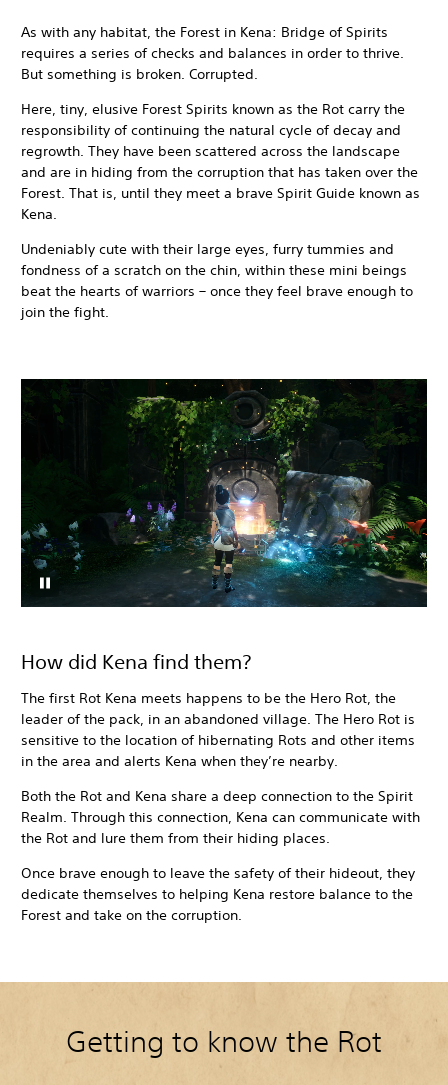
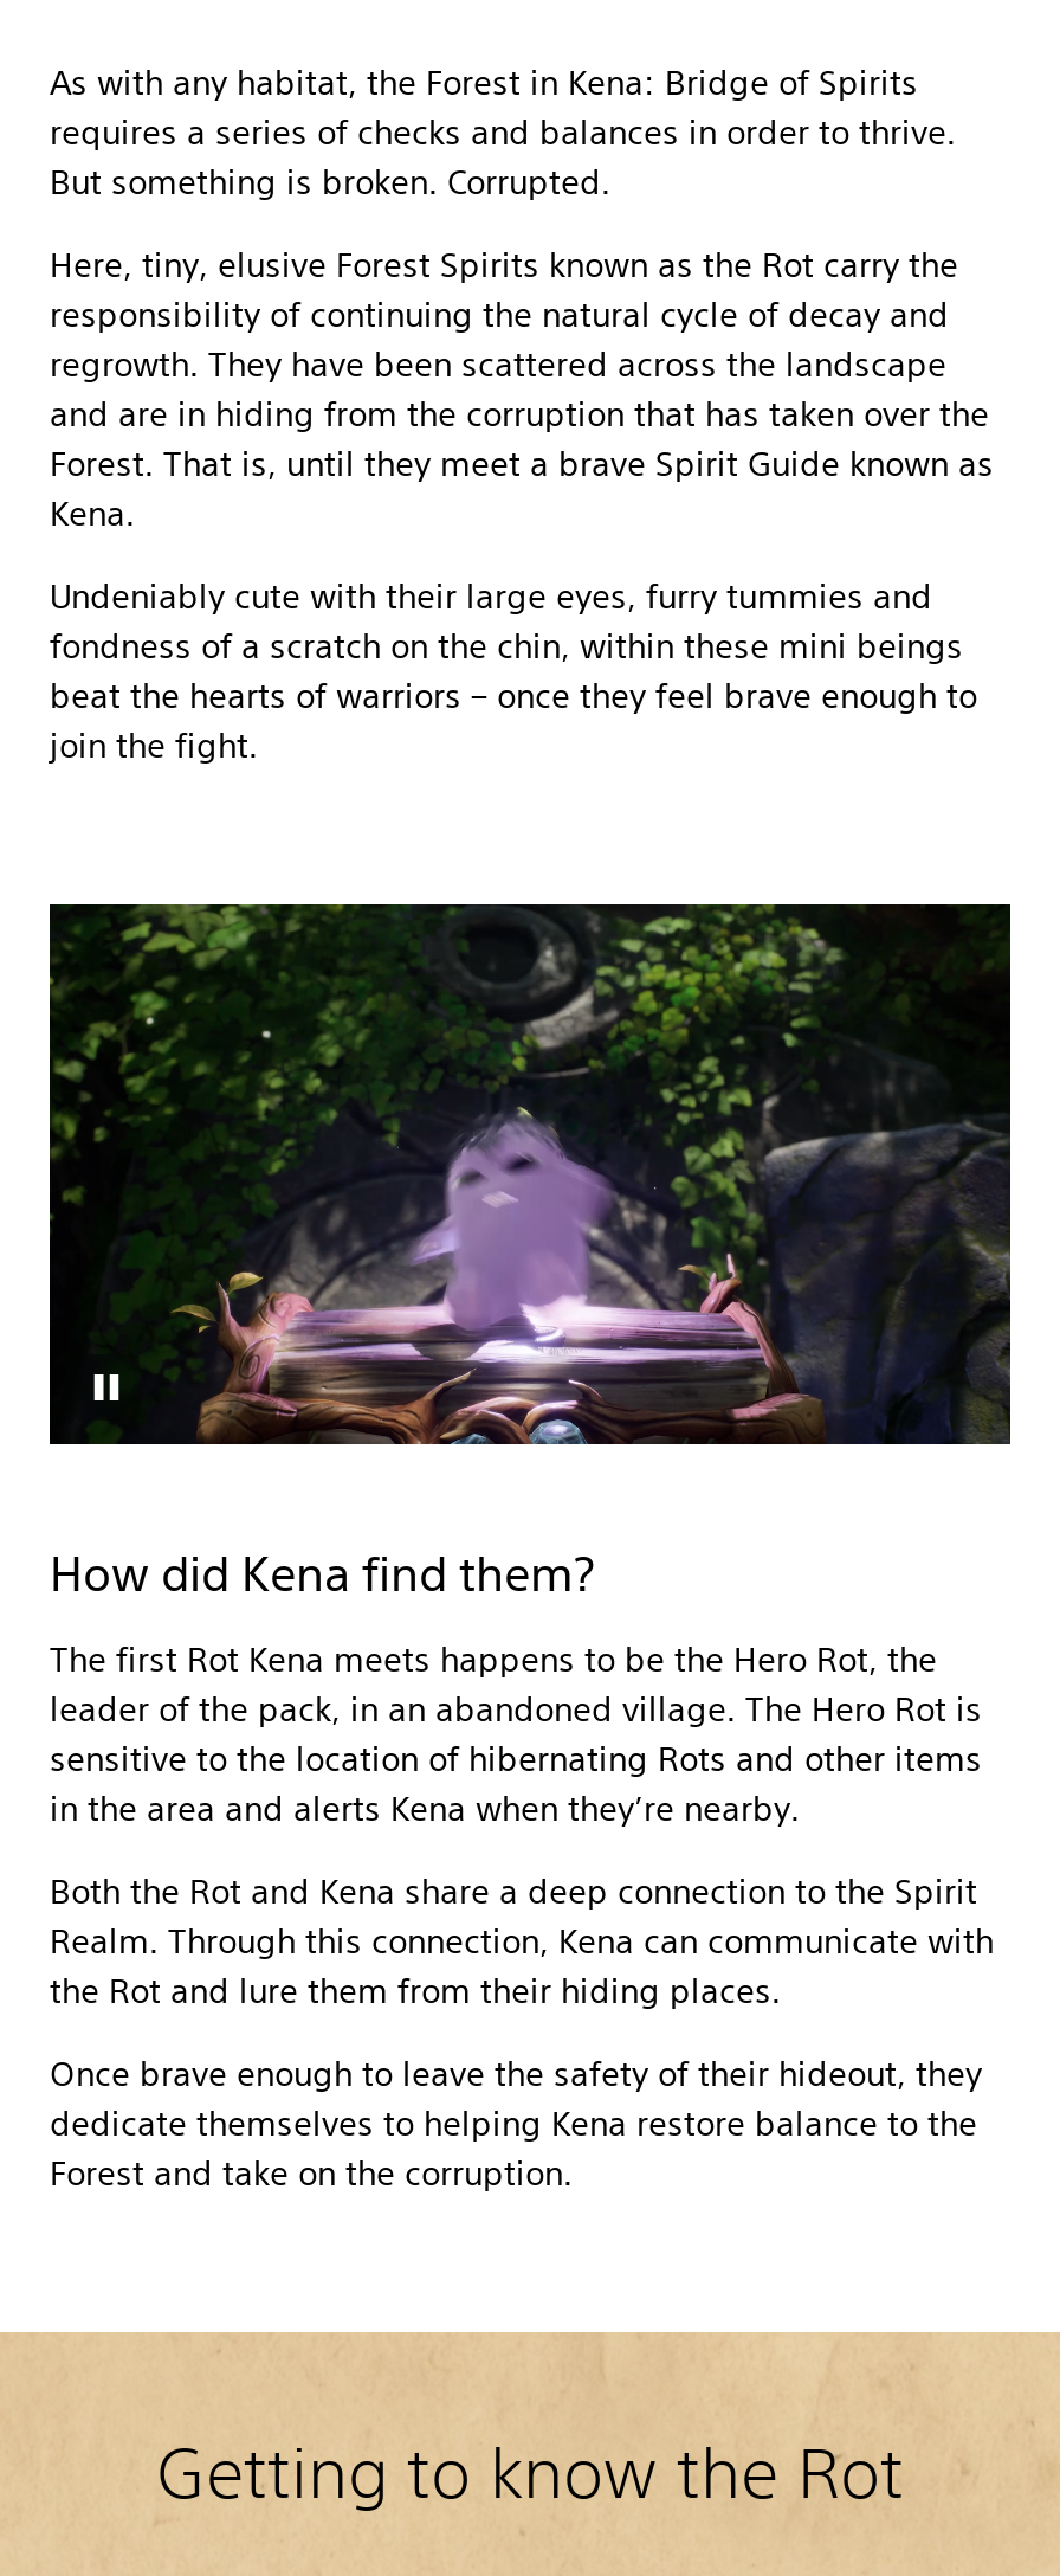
[21,379,427,608] [image] -> [50,902,1010,1447] [image]

